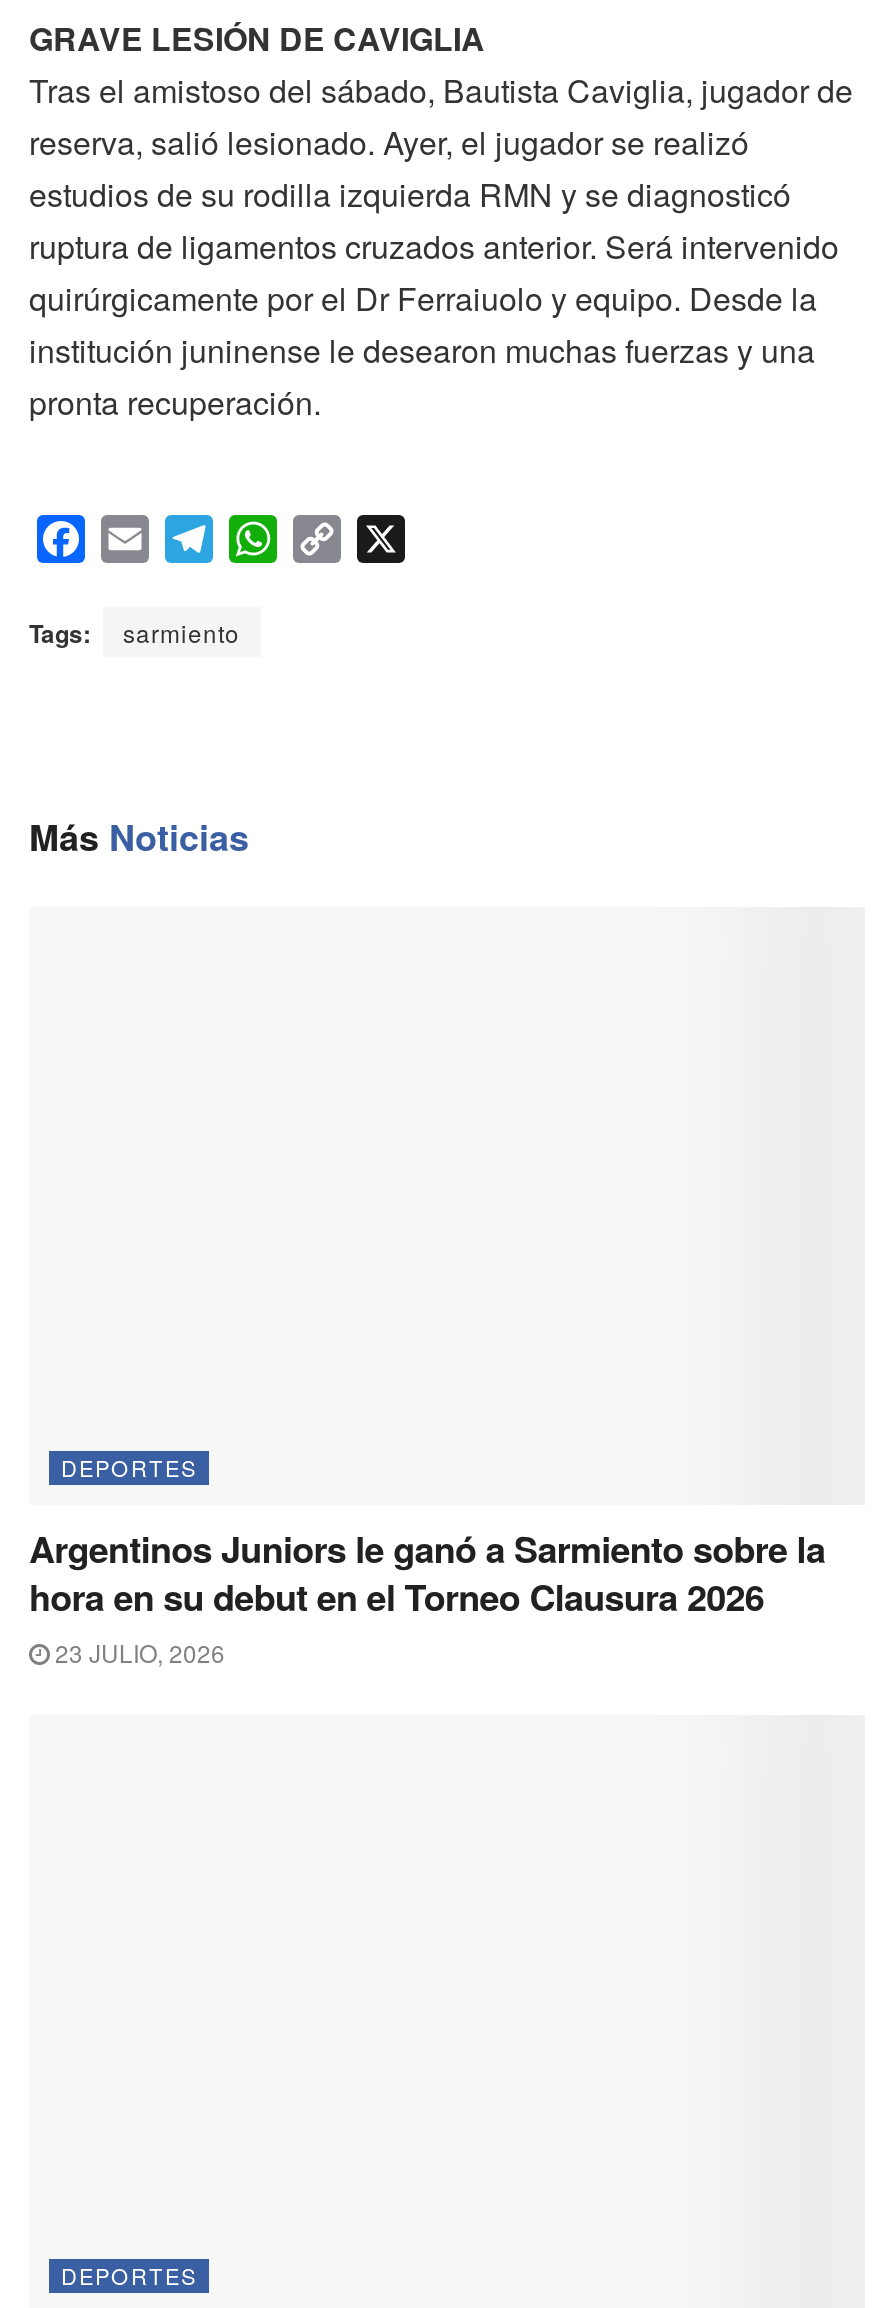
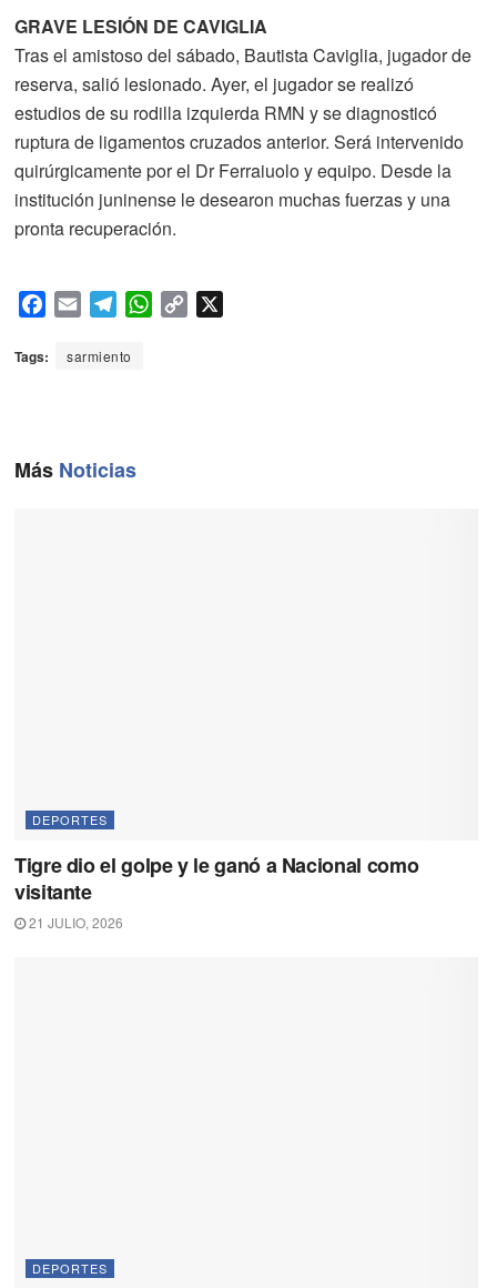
[29,1523,825,1669] Argentinos Juniors le ganó a Sarmiento sobre la | hora en su debut en el Torneo Clausura 2026 | 23 JULIO, 2026 -> [14,851,418,932] Tigre dio el golpe y le ganó a Nacional como | visitante | 21 JULIO, 2026

